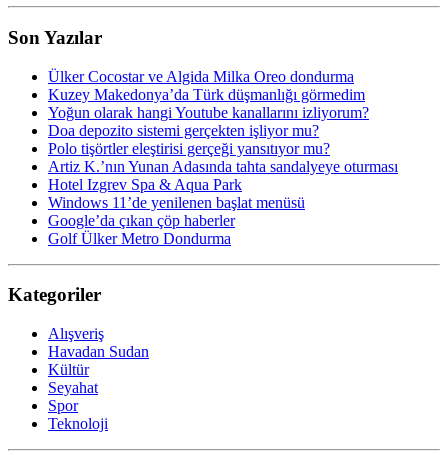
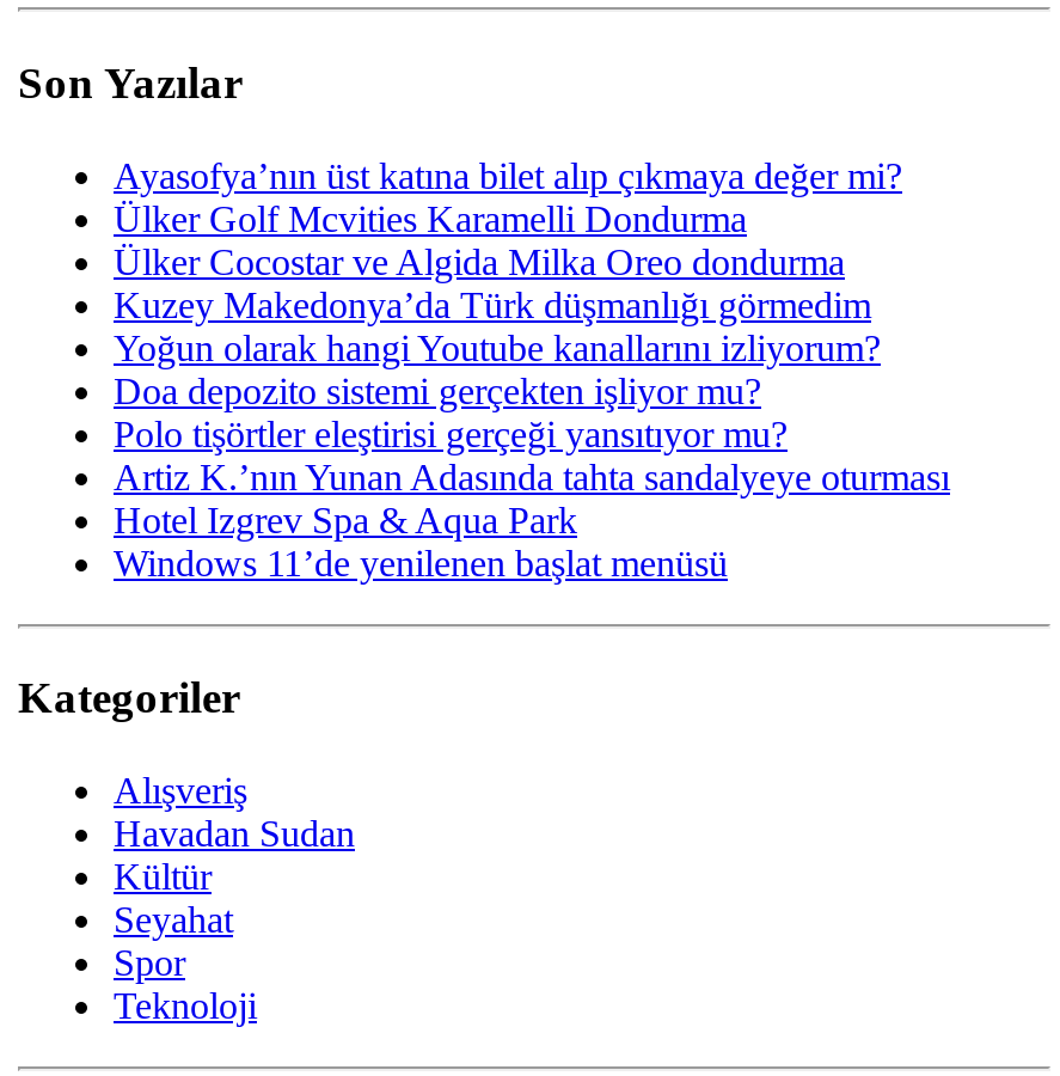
none -> [114,155,902,238] Ayasofya’nın üst katına bilet alıp çıkmaya değer mi? | Ülker Golf Mcvities Karamelli Dondurma
moved [48,68,398,211] -> [114,241,950,583]: Ülker Cocostar ve Algida Milka Oreo dondurma | Kuzey Makedonya’da Türk düşmanlığı görmedim | Yoğun olarak hangi Youtube kanallarını izliyorum? | Doa depozito sistemi gerçekten işliyor mu? | Polo tişörtler eleştirisi gerçeği yansıtıyor mu? | Artiz K.’nın Yunan Adasında tahta sandalyeye oturması | Hotel Izgrev Spa & Aqua Park | Windows 11’de yenilenen başlat menüsü
[48,212,235,247] Google’da çıkan çöp haberler | Golf Ülker Metro Dondurma -> none

